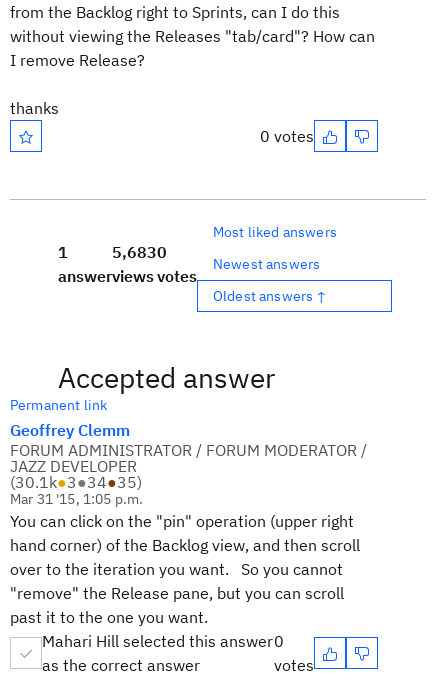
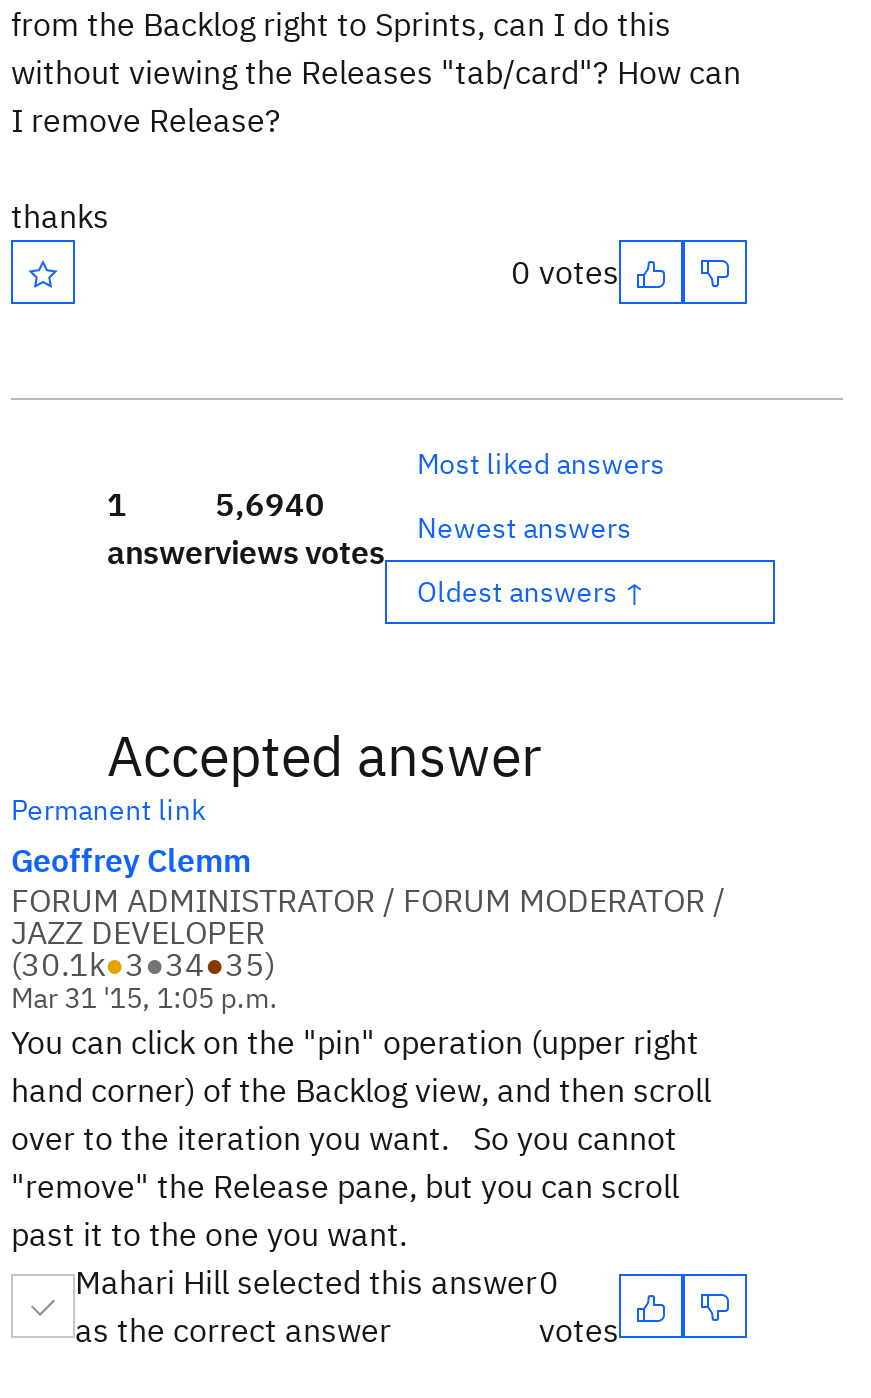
[112,242,167,262] 5,683 0 -> [215,484,325,524] 5,694 0

